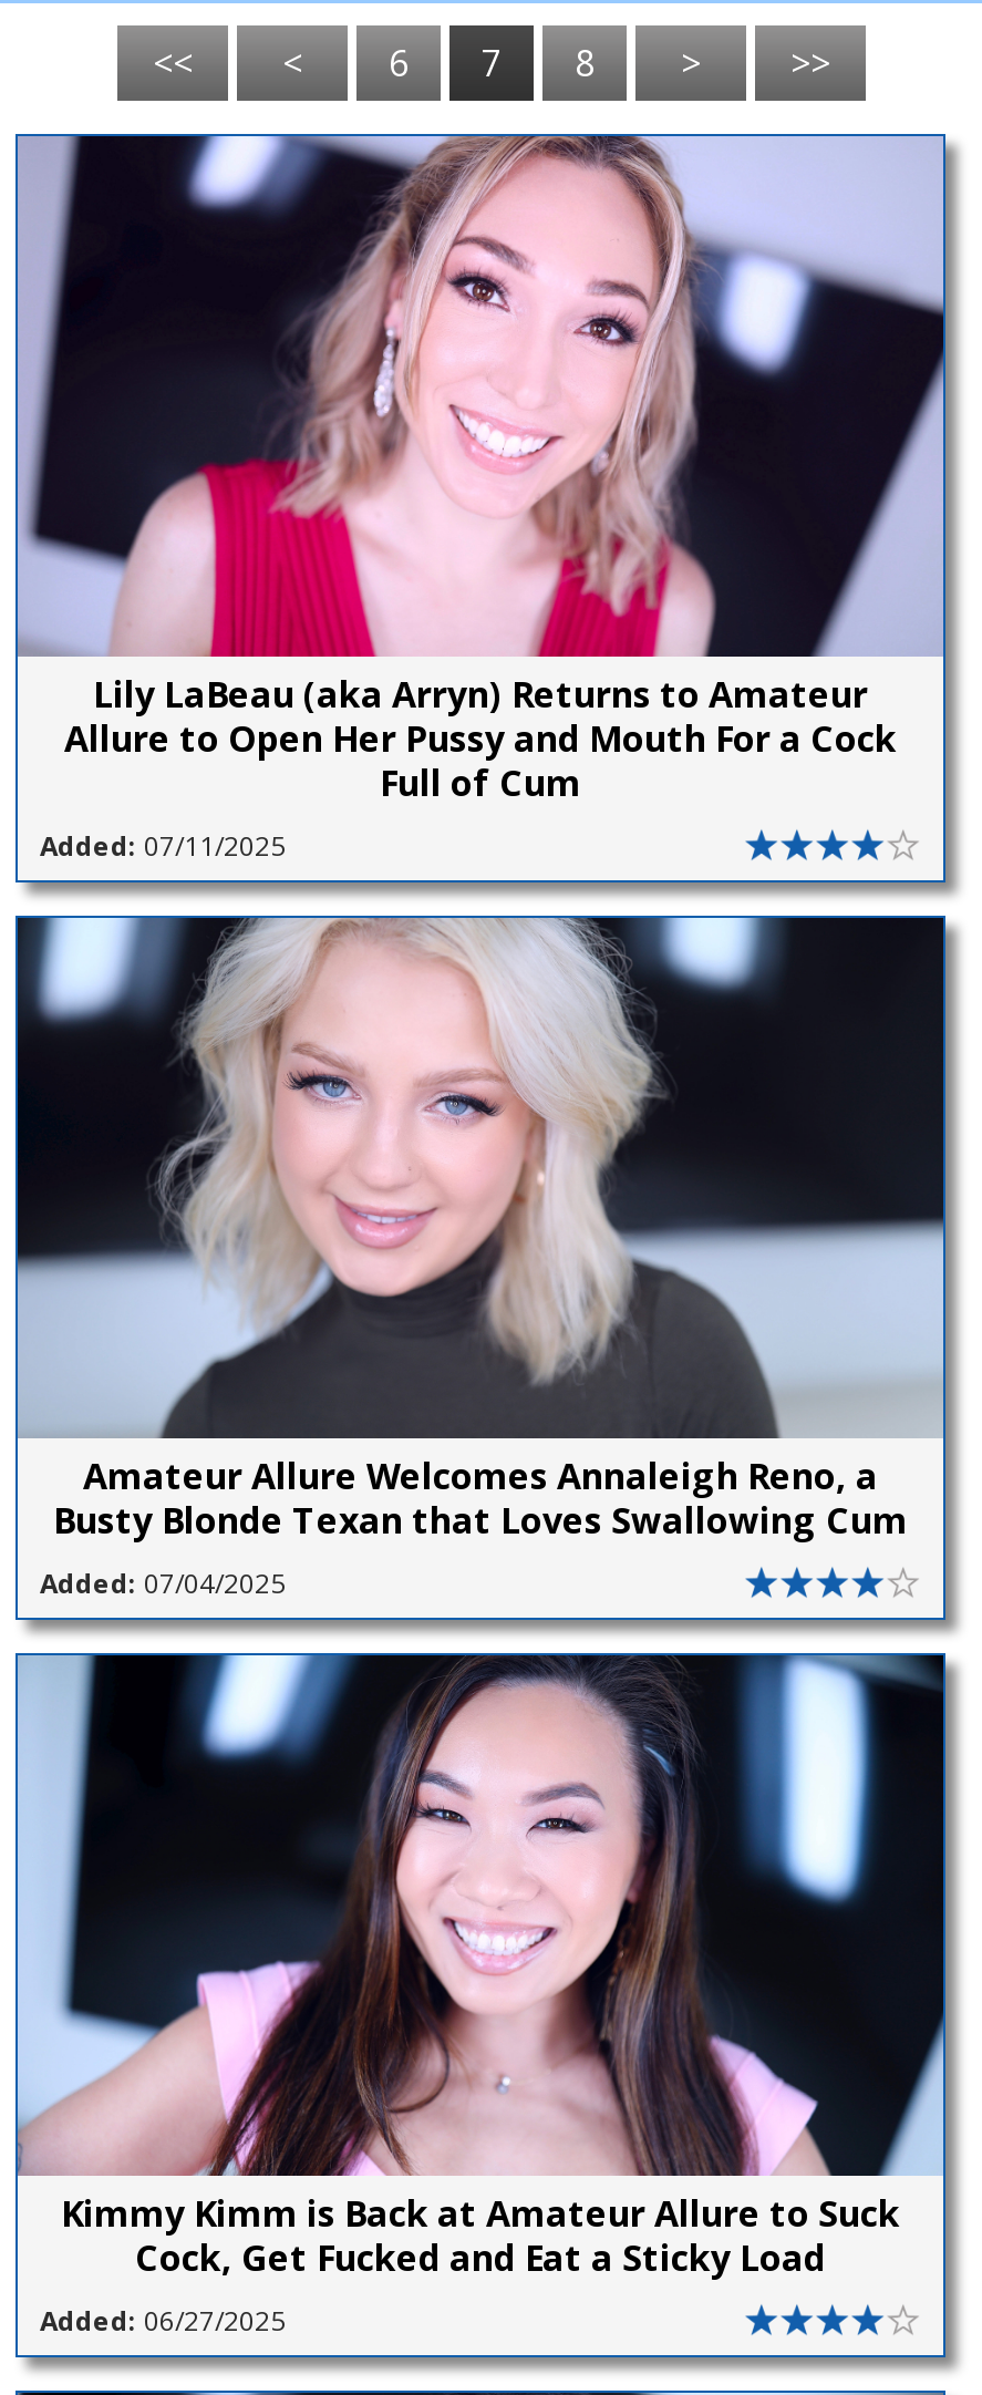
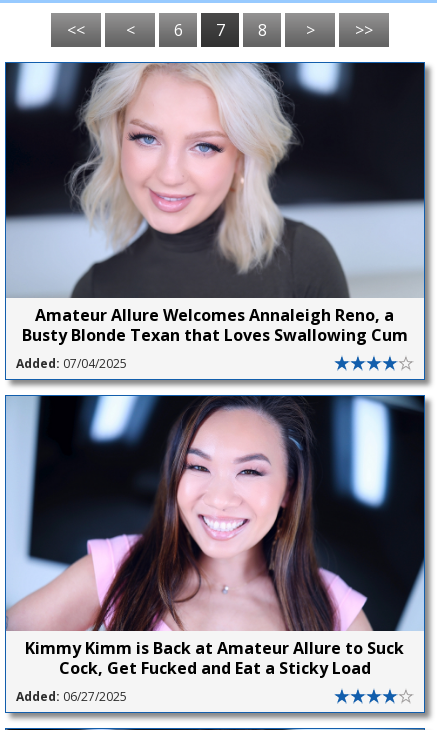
[15,134,945,865] [image] | Lily LaBeau (aka Arryn) Returns to Amateur | Allure to Open Her Pussy and Mouth For a Cock | Full of Cum | Added: 07/11/2025 -> none

